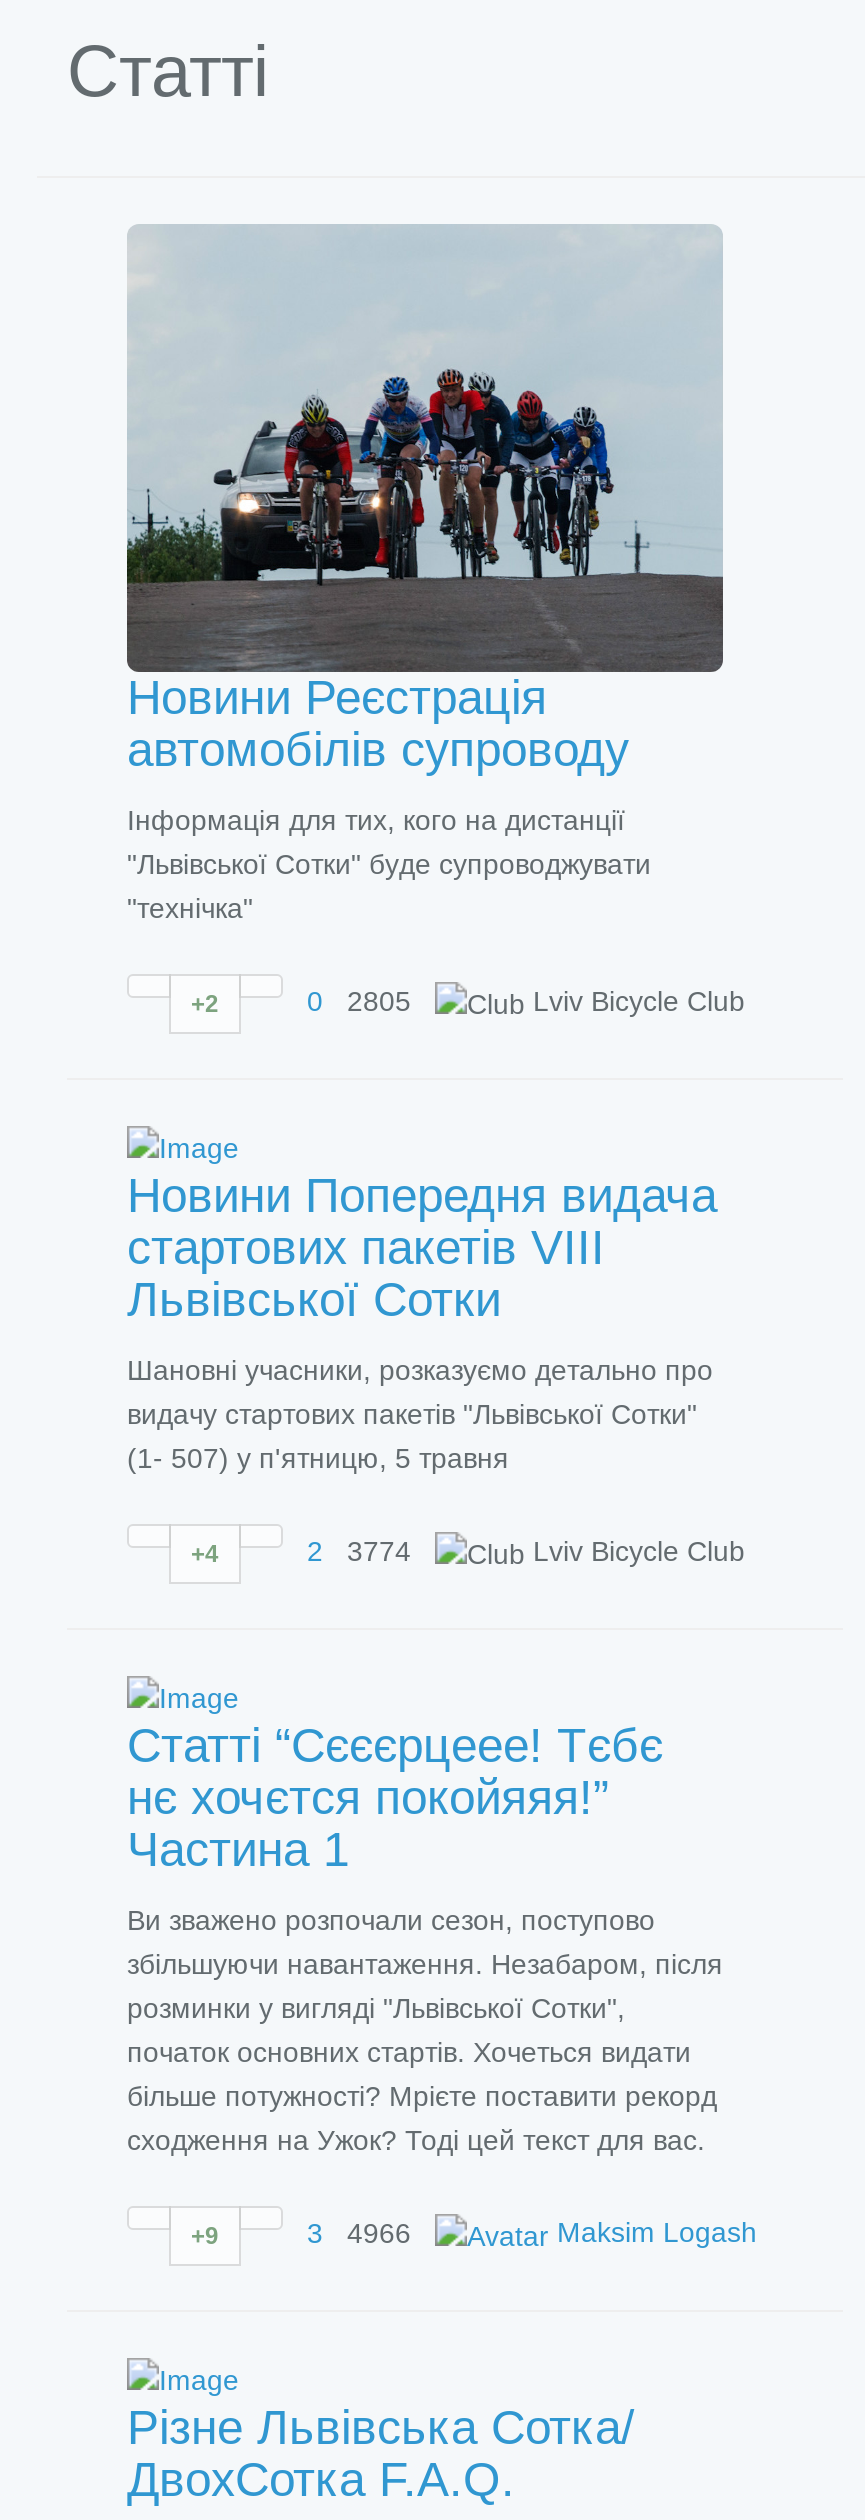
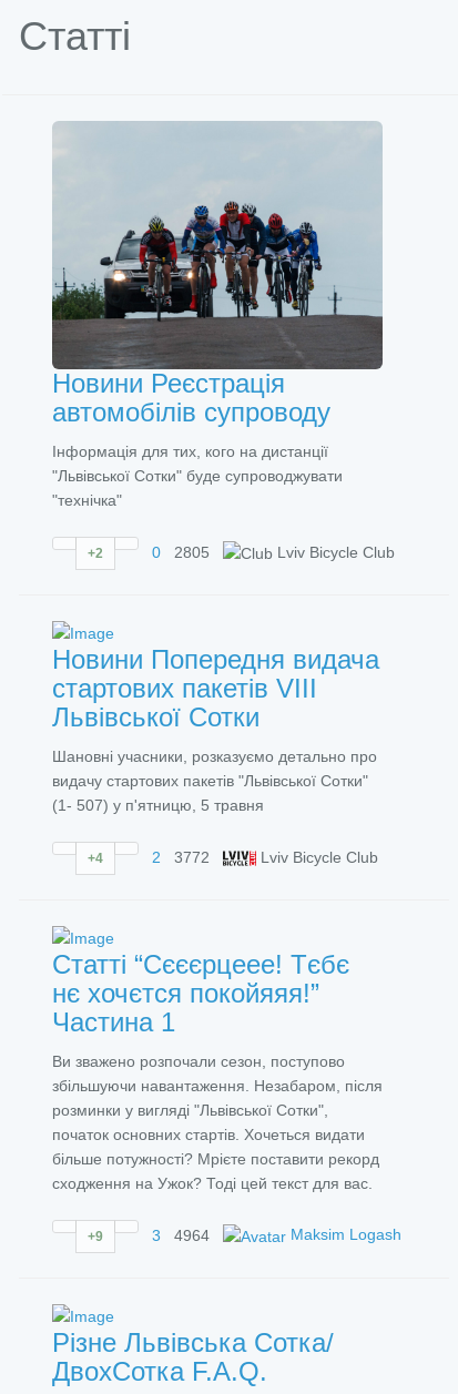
[307,1535,435,1567] 2 3774 -> [152,848,223,865] 2 3772
[307,2217,435,2249] 3 4966 -> [152,1226,223,1244] 3 4964

